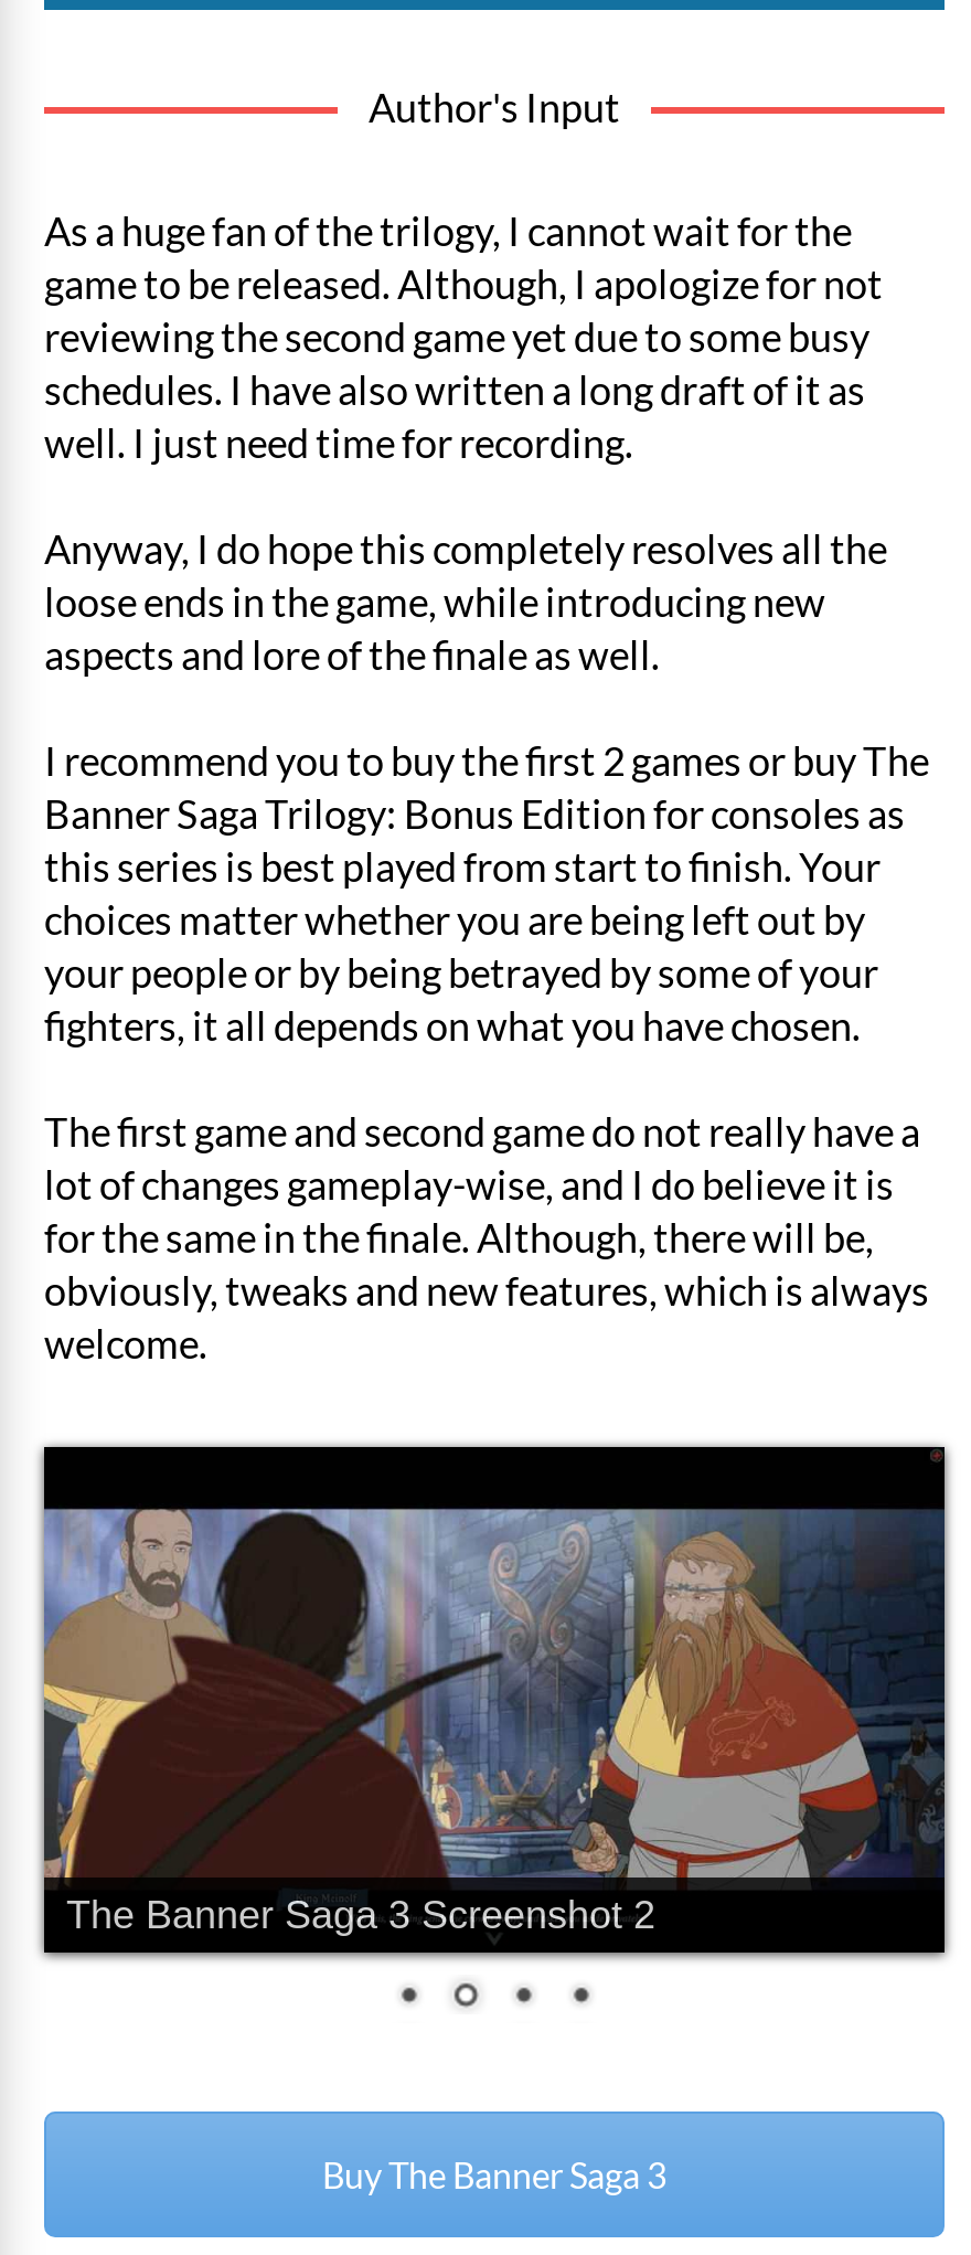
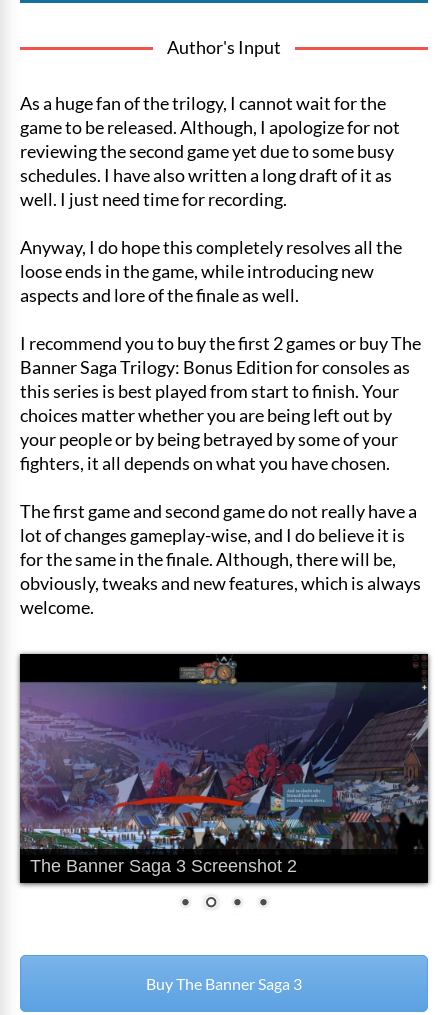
[42,1454,945,1882] [image] -> [19,656,428,852] [image]

